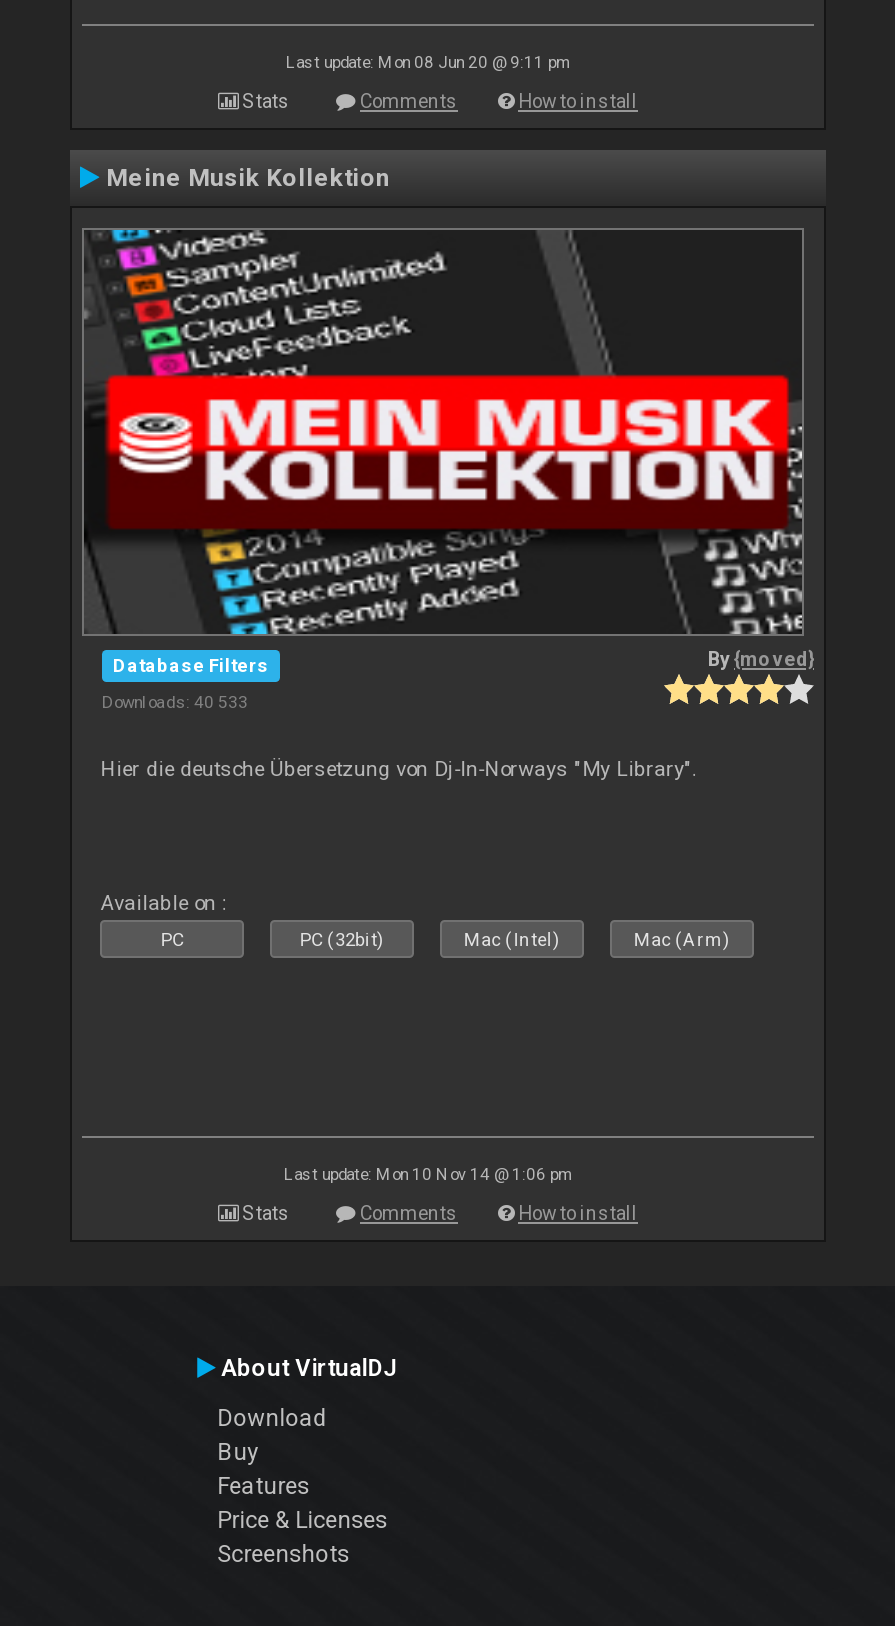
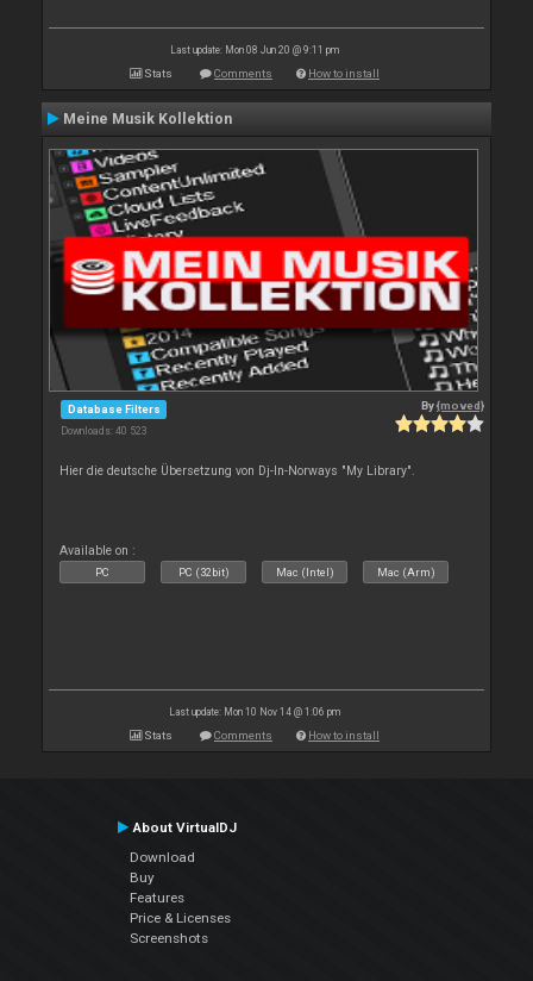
[102,691,248,711] Downloads: 40 533 -> [61,425,148,437] Downloads: 40 523

